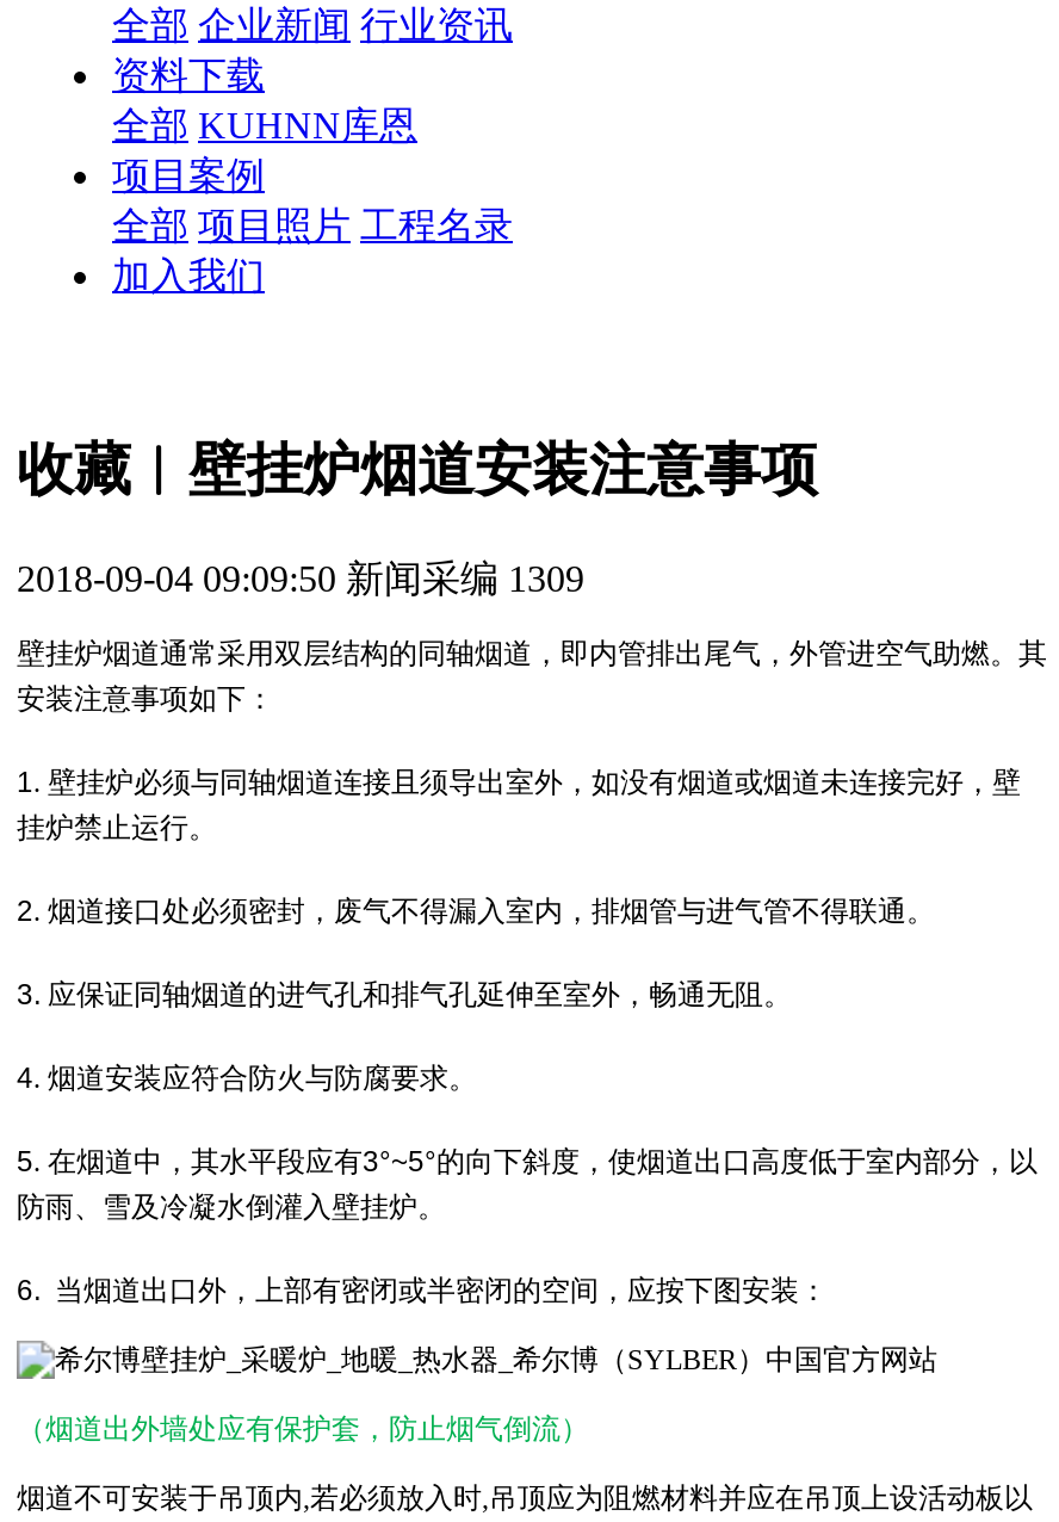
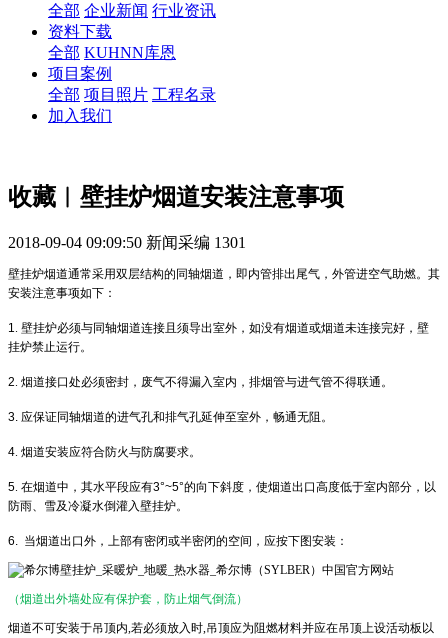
[17,558,584,598] 2018-09-04 09:09:50 新闻采编 1309 -> [8,234,246,251] 2018-09-04 09:09:50 新闻采编 1301

